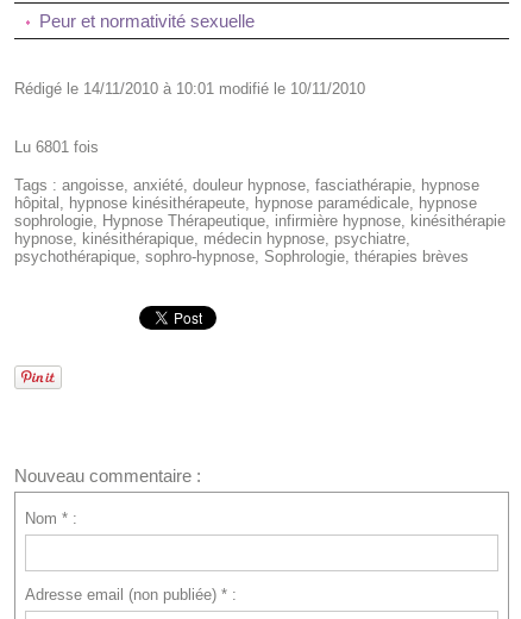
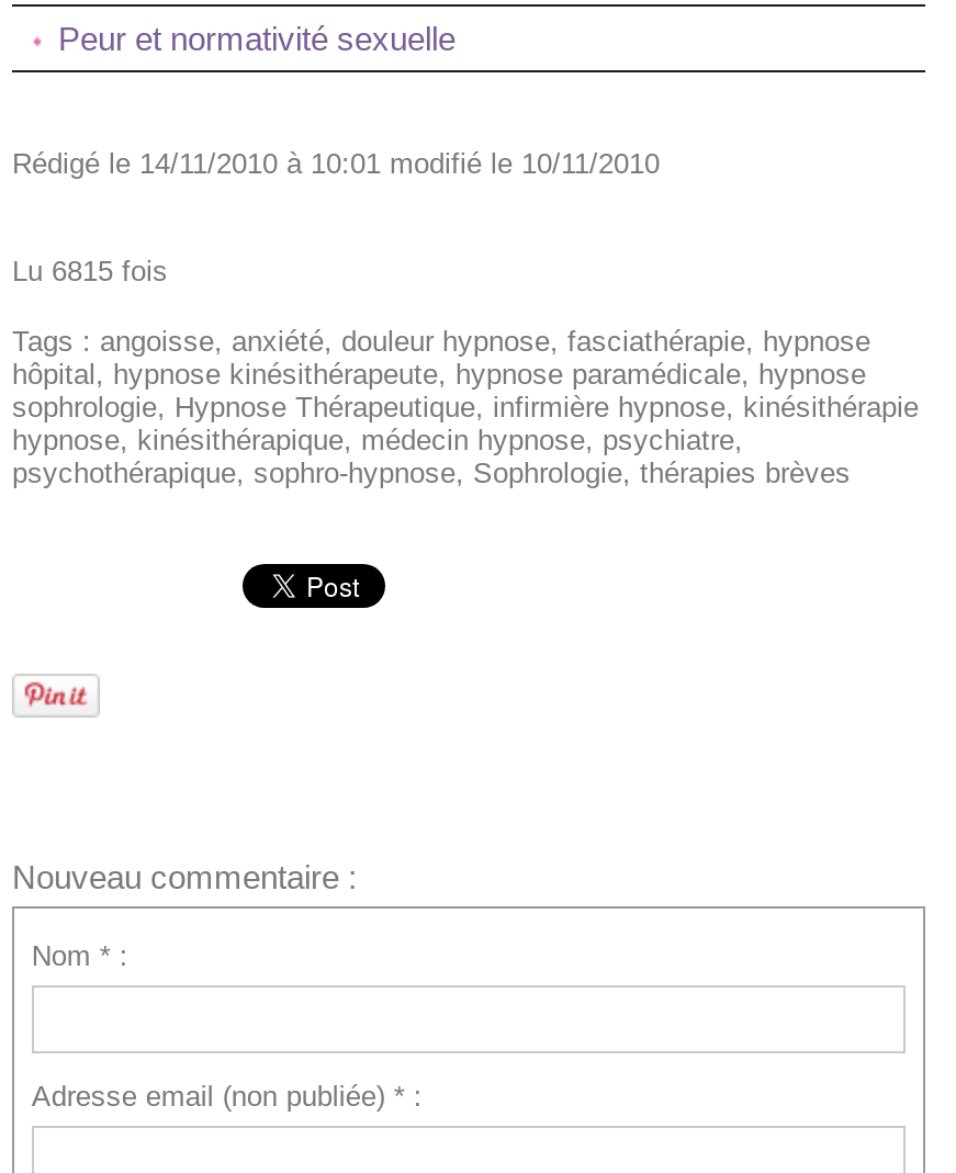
[14,138,99,156] Lu 6801 fois -> [12,255,168,287] Lu 6815 fois

